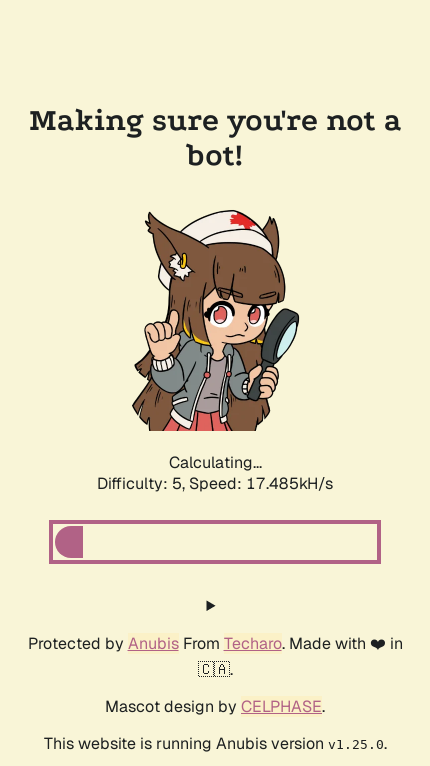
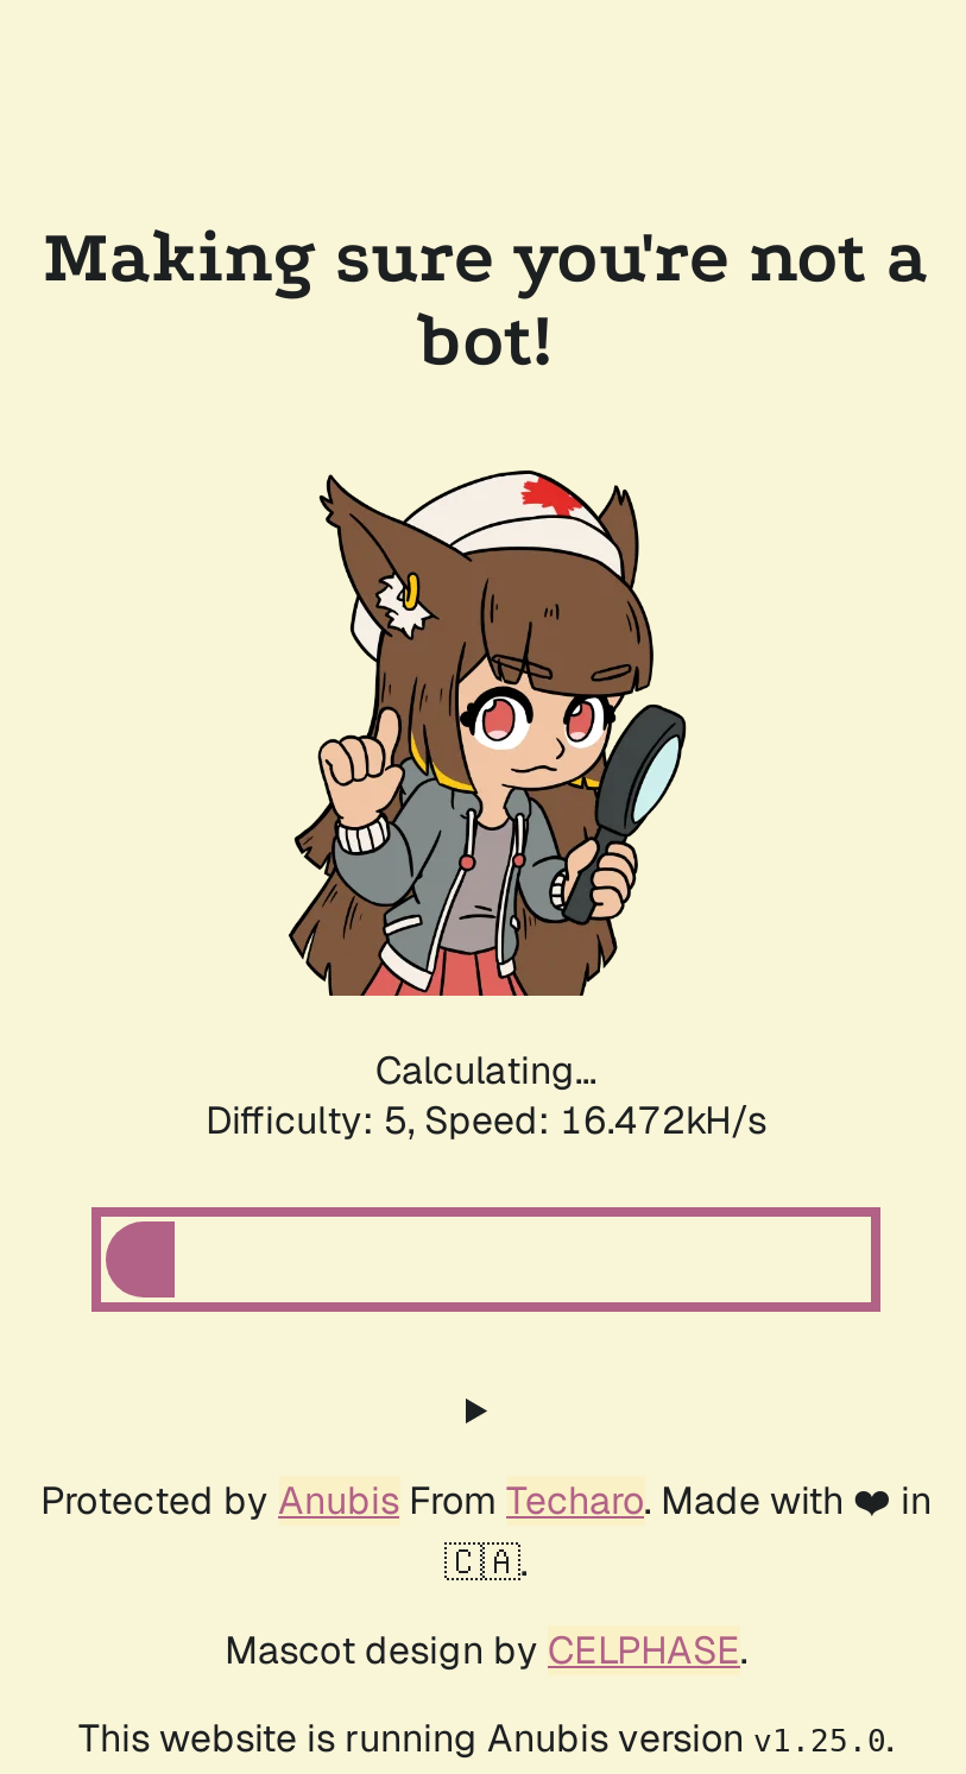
[97,473,333,494] Difficulty: 5, Speed: 17.485kH/s -> [206,1096,766,1145] Difficulty: 5, Speed: 16.472kH/s

